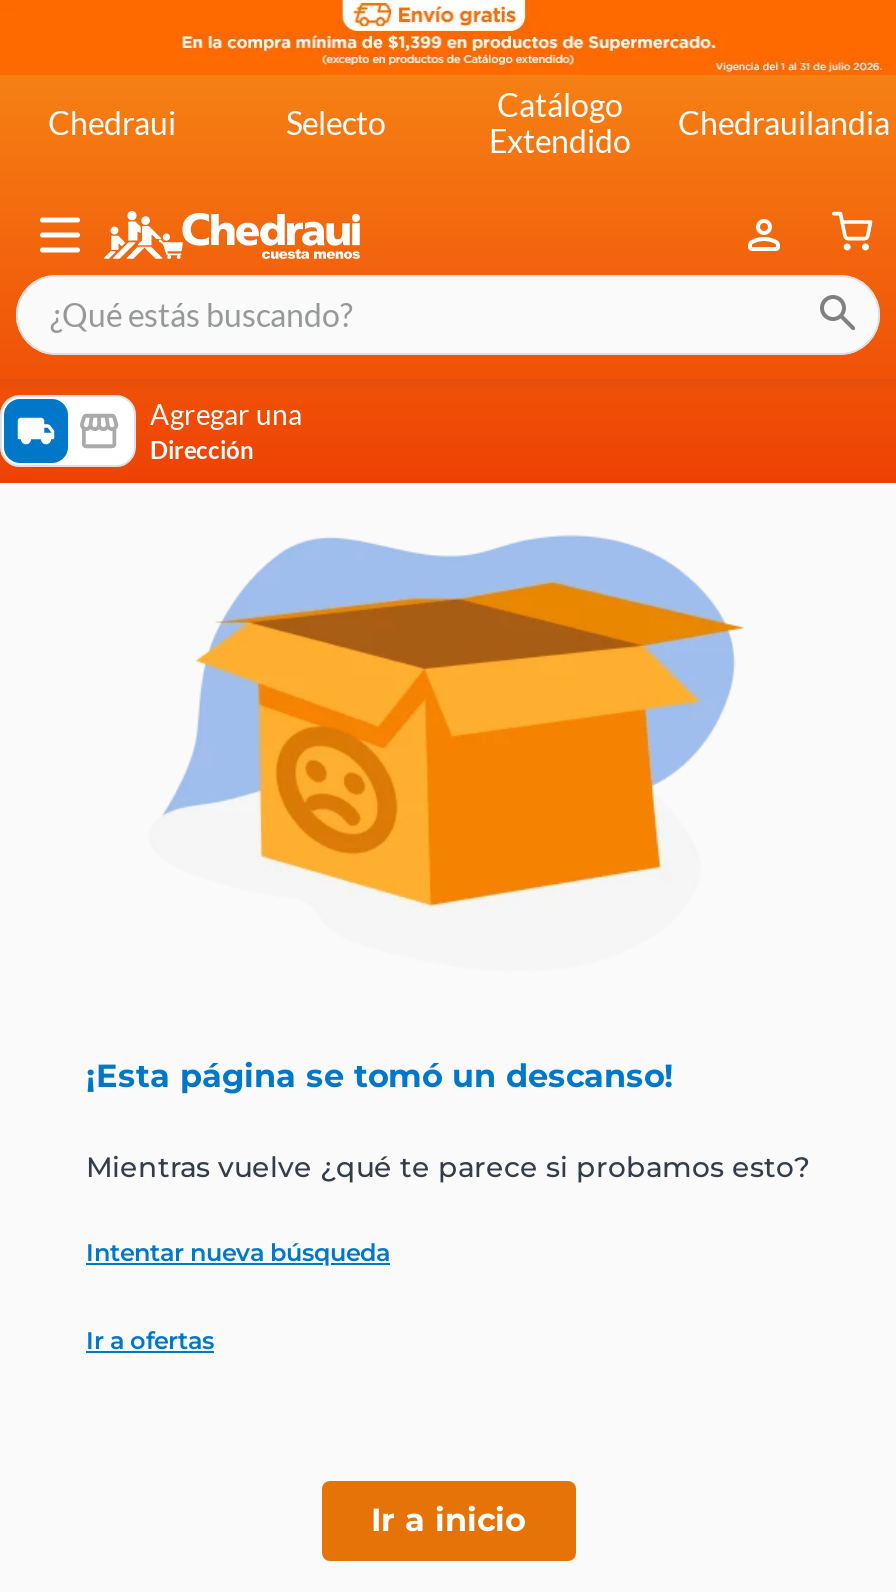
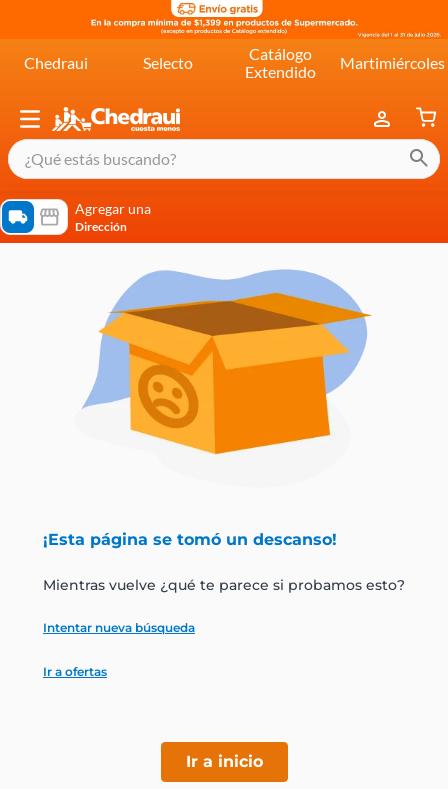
[678,104,890,142] Chedrauilandia -> [339,53,444,72] Martimiércoles

